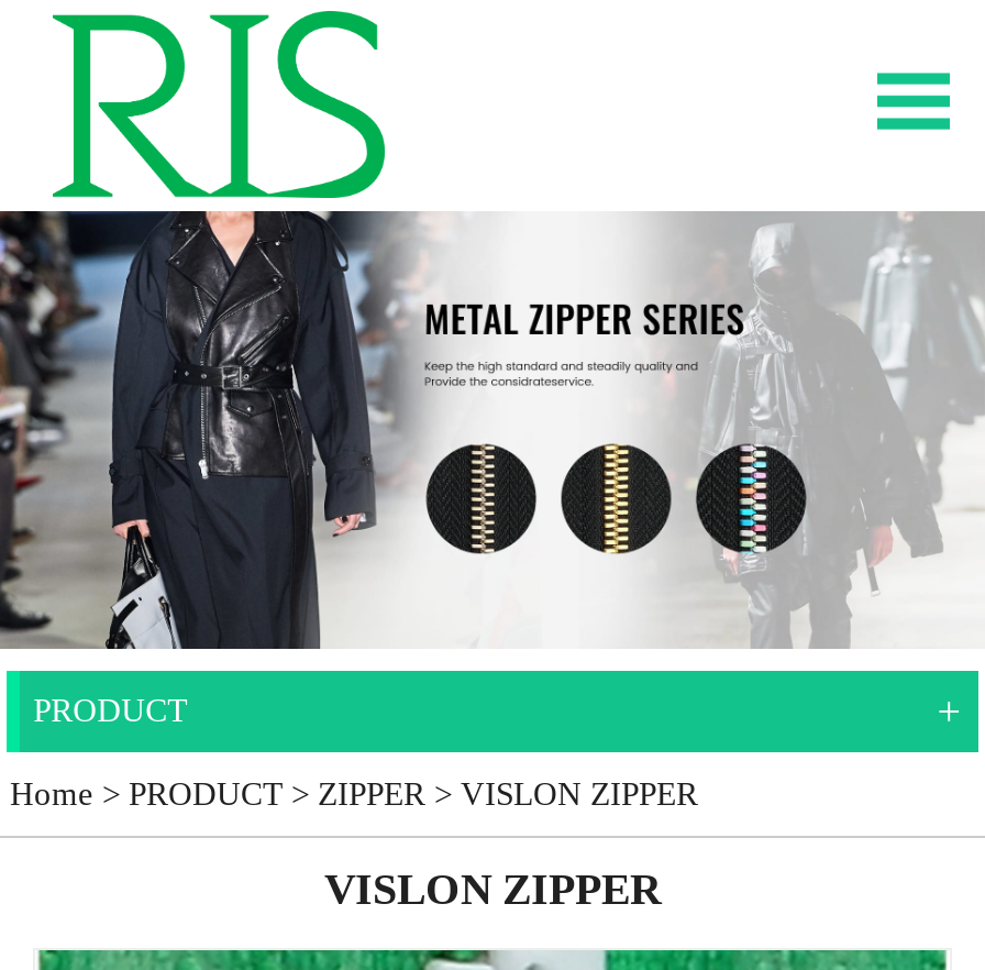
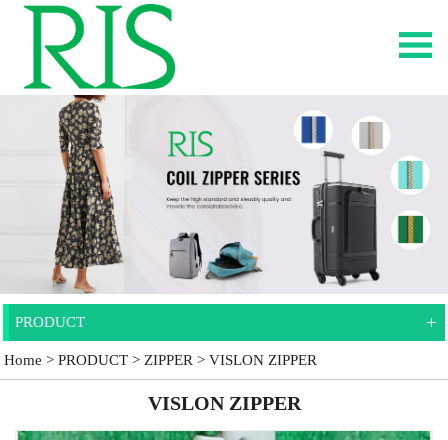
[7,209,978,651] [image] -> [3,95,445,294] [image]

